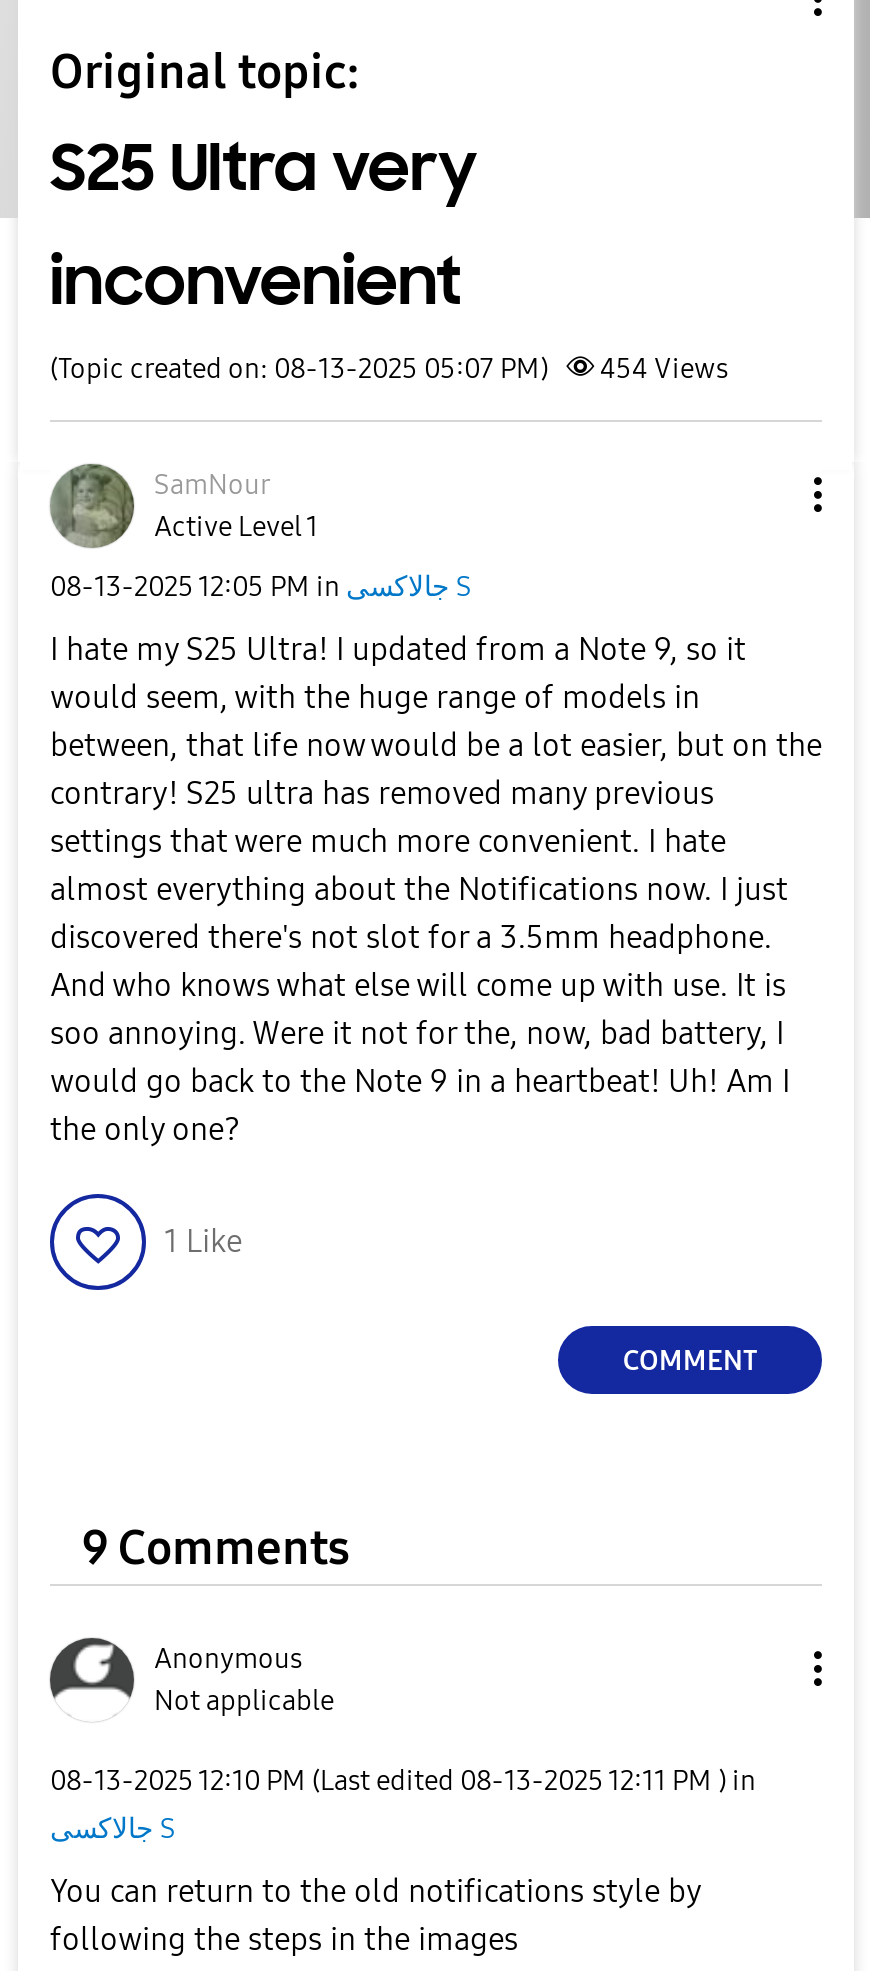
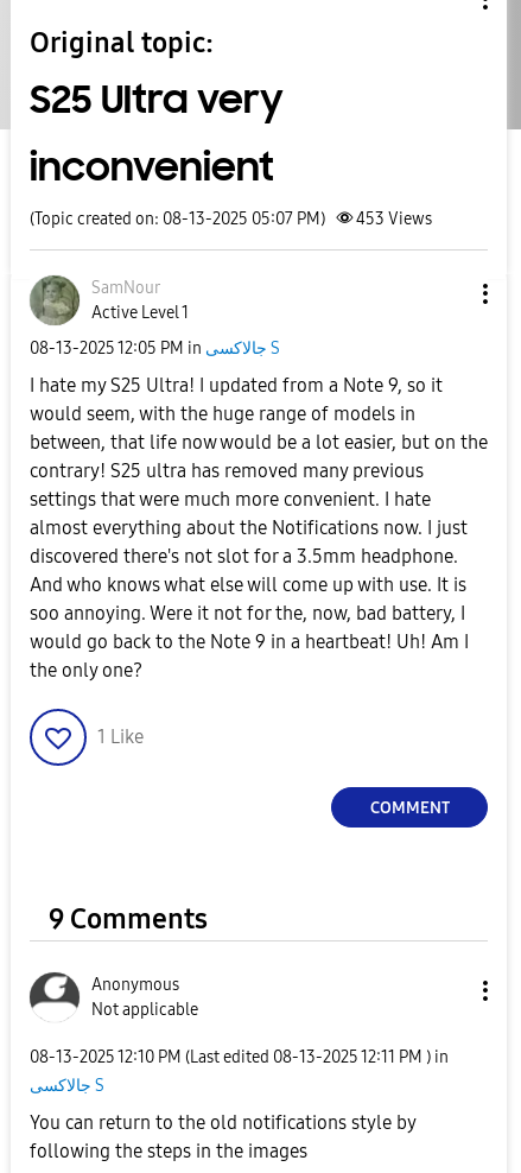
[50,352,728,386] (Topic created on: 08-13-2025 05:07 PM) 454 Views -> [30,209,432,229] (Topic created on: 08-13-2025 05:07 PM) 453 Views

